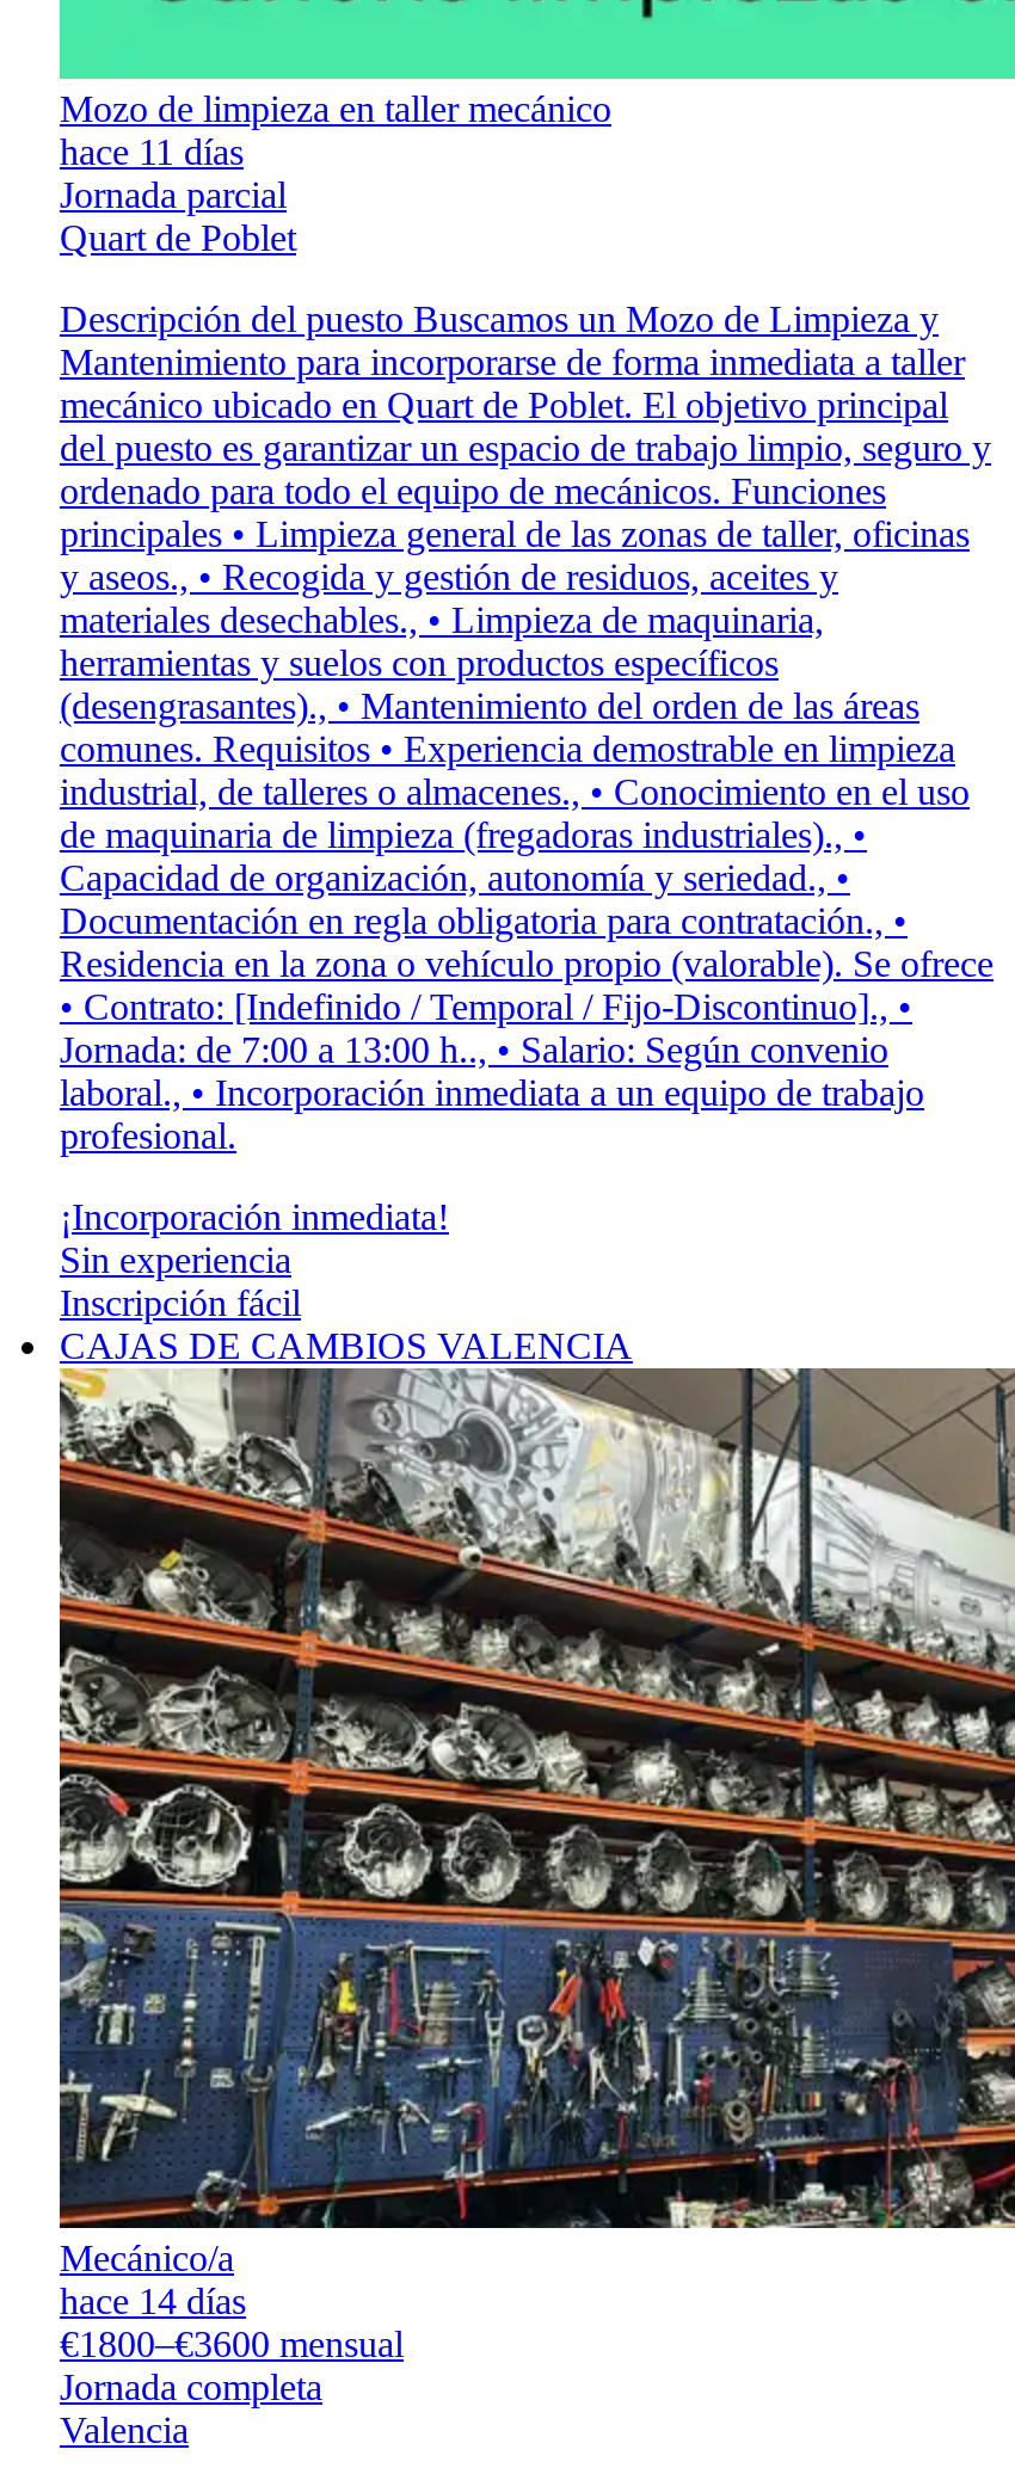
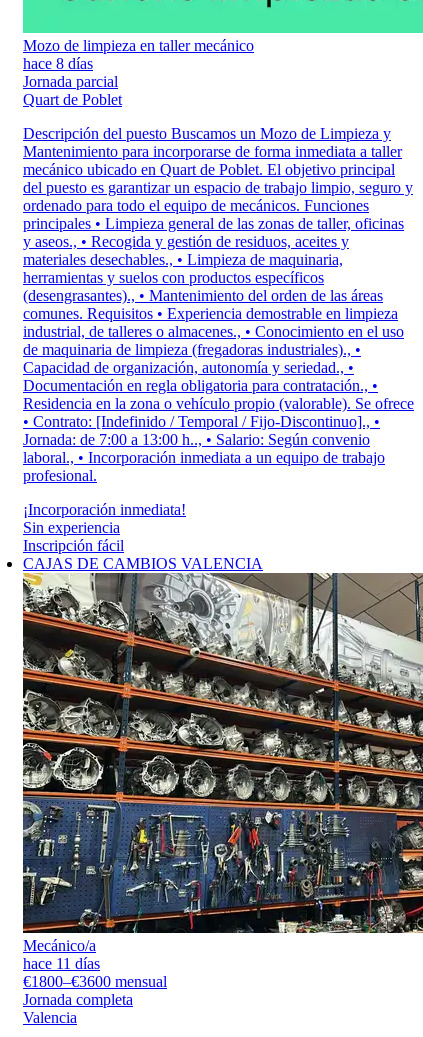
[60,131,244,171] hace 11 días -> [23,55,93,72] hace 8 días
[60,2280,246,2321] hace 14 días -> [23,955,100,972] hace 11 días

